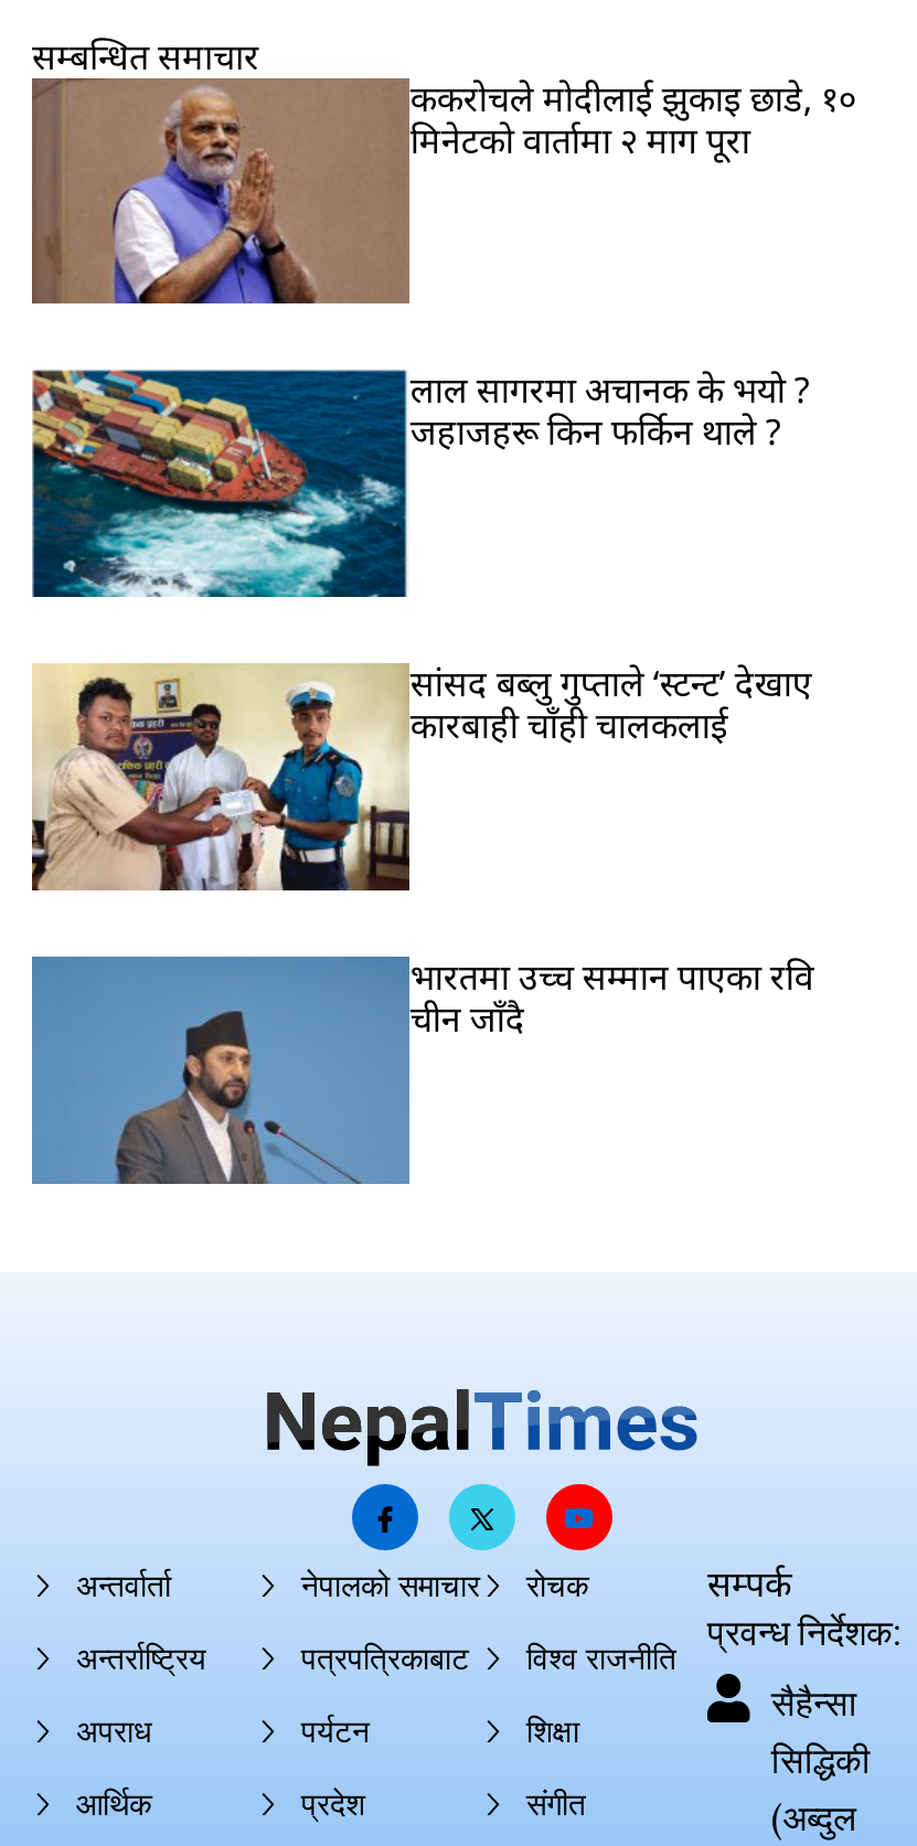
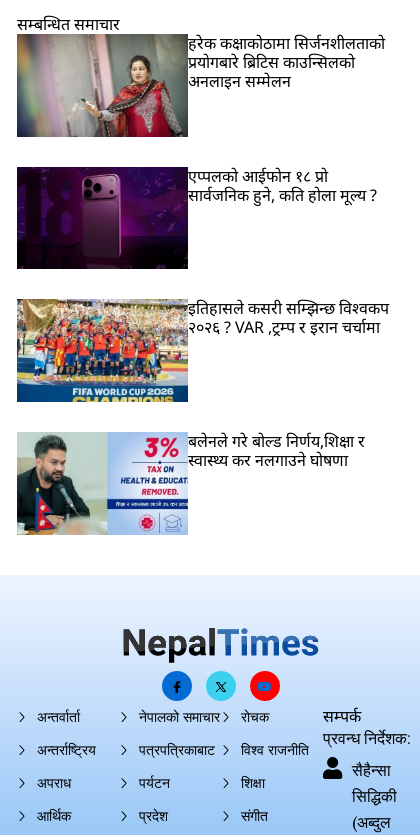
[32,73,856,306] [image] | ककरोचले मोदीलाई झुकाइ छाडे, १० | मिनेटको वार्तामा २ माग पूरा -> [17,32,385,138] [image] | हरेक कक्षाकोठामा सिर्जनशीलताको | प्रयोगबारे ब्रिटिस काउन्सिलको | अनलाइन सम्मेलन
[30,366,810,599] [image] | लाल सागरमा अचानक के भयो ? | जहाजहरू किन फर्किन थाले ? -> [16,164,377,270] [image] | एप्पलको आईफोन १८ प्रो | सार्वजनिक हुने, कति होला मूल्य ?
[30,660,812,893] [image] | सांसद बब्लु गुप्ताले ‘स्टन्ट’ देखाए | कारबाही चाँही चालकलाई -> [16,297,389,403] [image] | इतिहासले कसरी सम्झिन्छ विश्वकप | २०२६ ? VAR ,ट्रम्प र इरान चर्चामा
[30,953,814,1186] [image] | भारतमा उच्च सम्मान पाएका रवि | चीन जाँदै -> [16,430,365,536] [image] | बलेनले गरे बोल्ड निर्णय,शिक्षा र | स्वास्थ्य कर नलगाउने घोषणा

